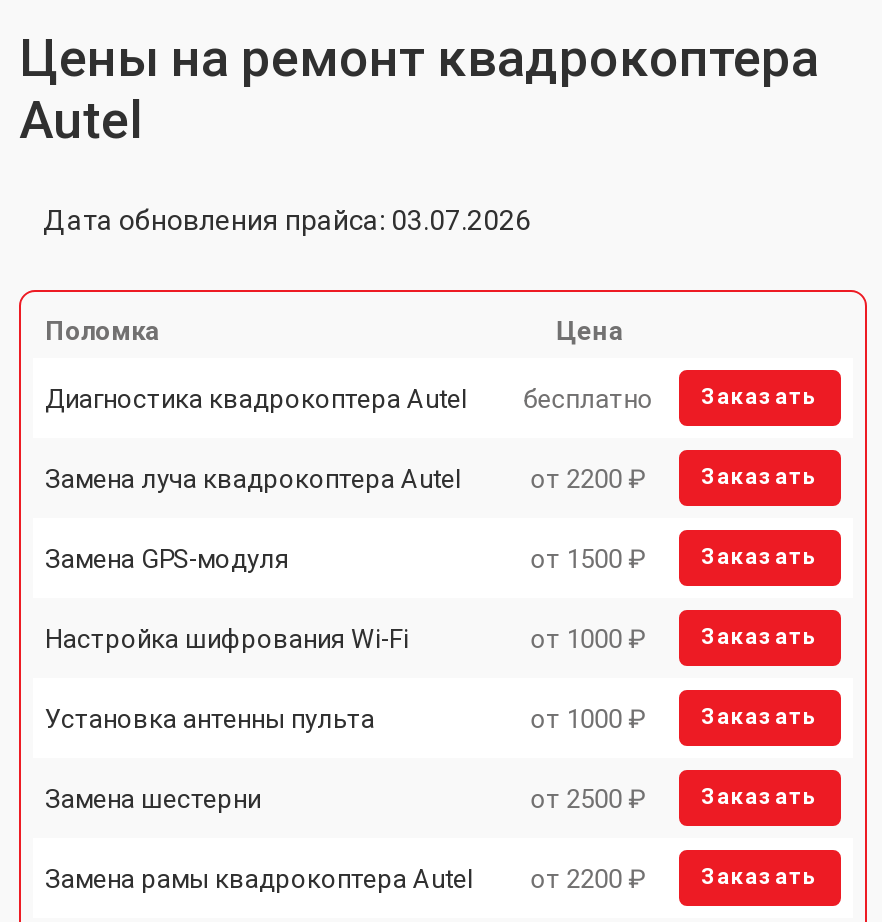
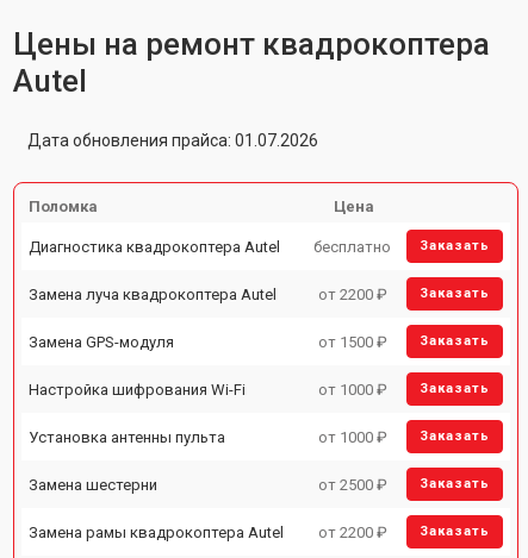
[43,204,531,236] Дата обновления прайса: 03.07.2026 -> [27,131,318,150] Дата обновления прайса: 01.07.2026

